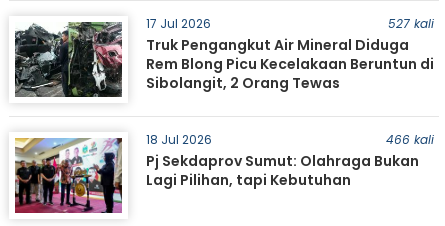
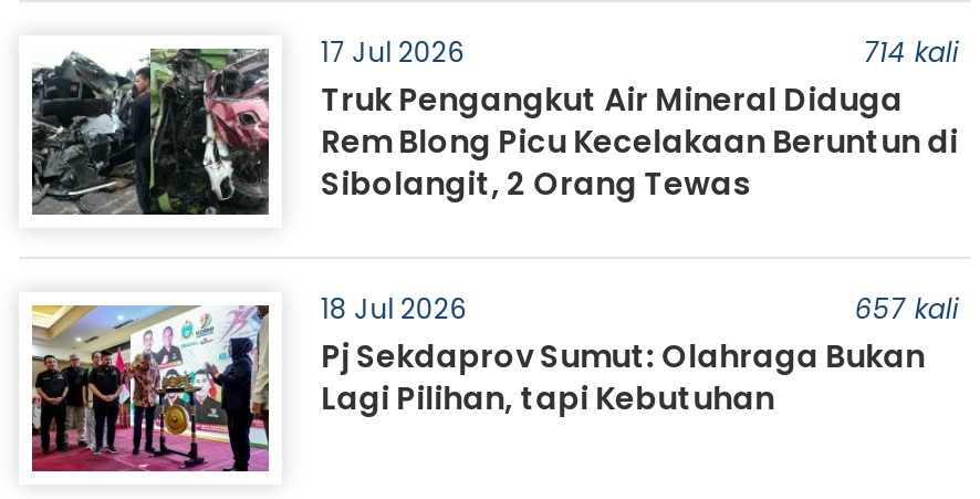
[388,15,434,32] 527 kali -> [863,33,959,71] 714 kali
[386,131,434,148] 466 kali -> [855,290,959,328] 657 kali

